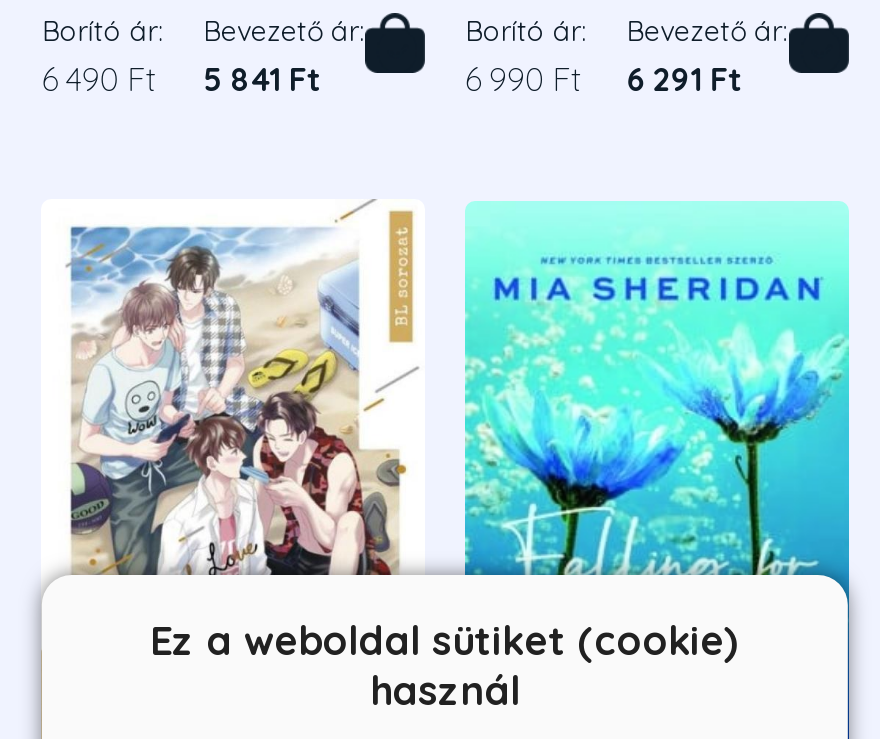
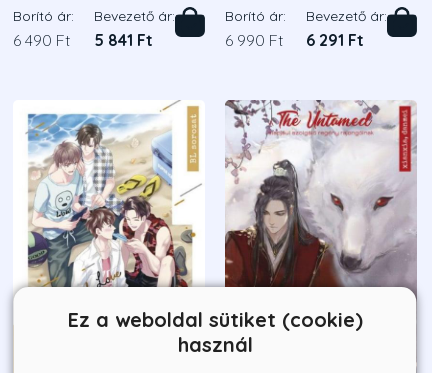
[463,200,851,598] [image] -> [224,99,418,298] [image]

